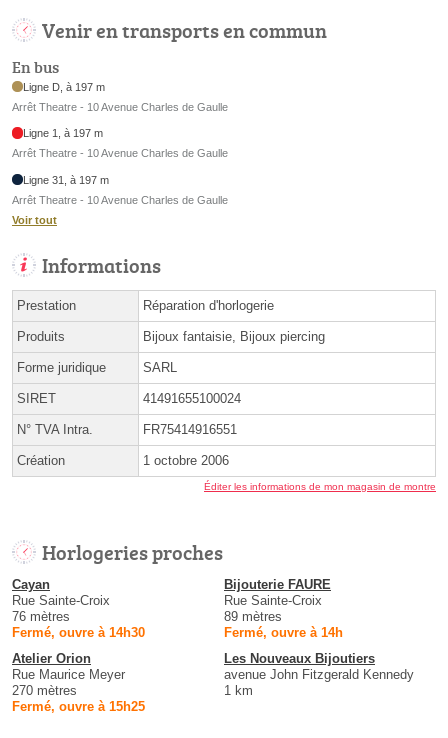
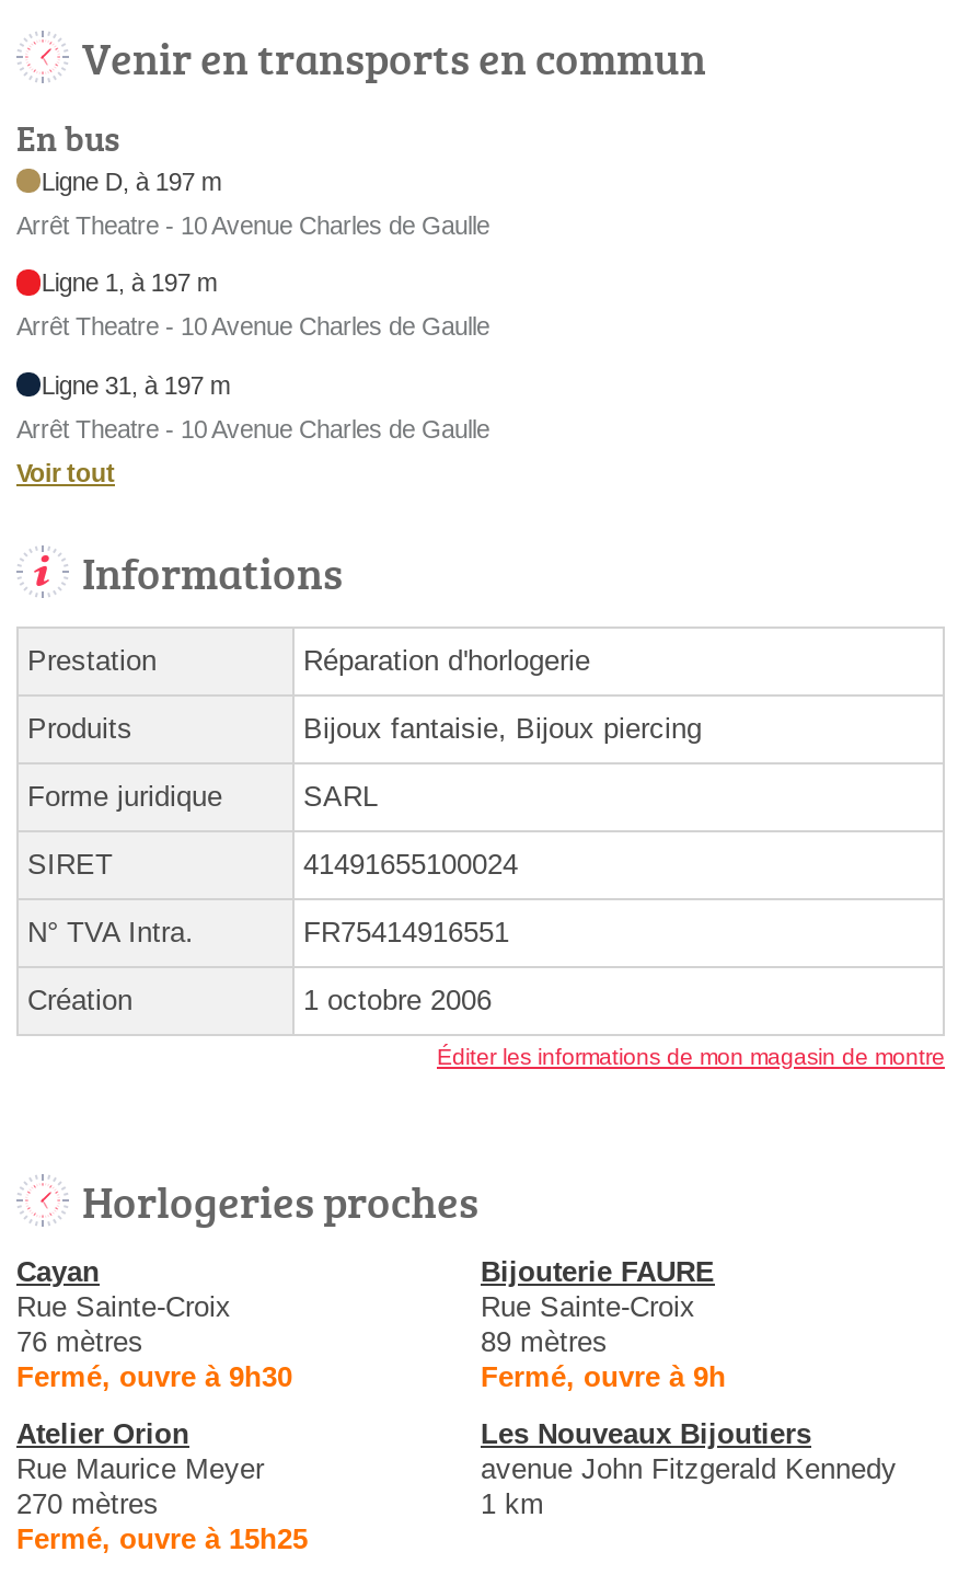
[12,625,145,640] Fermé, ouvre à 14h30 -> [16,1359,292,1392] Fermé, ouvre à 9h30
[224,625,343,640] Fermé, ouvre à 14h -> [481,1359,726,1392] Fermé, ouvre à 9h

